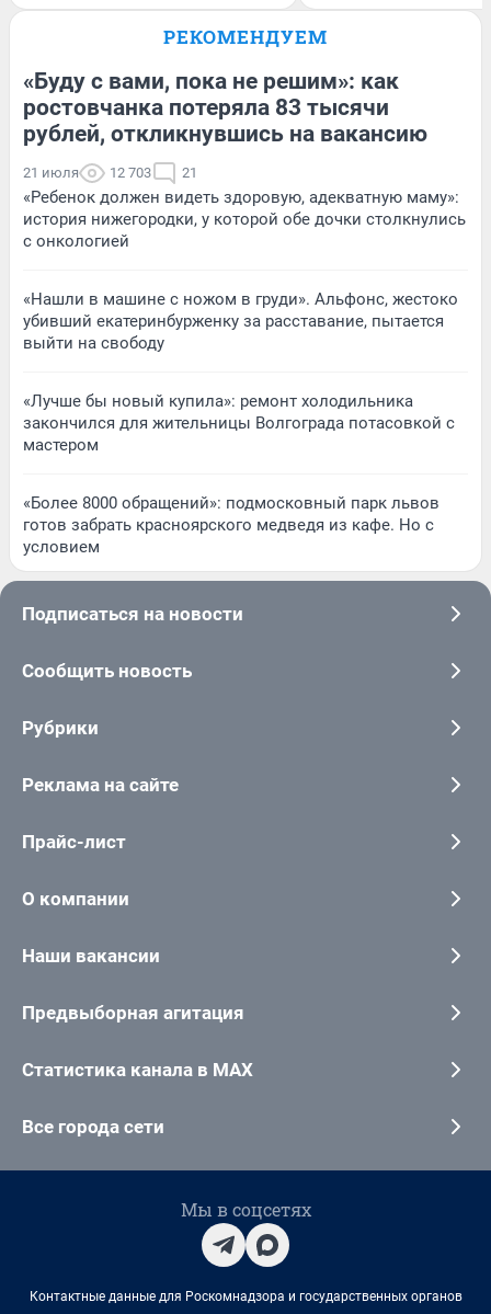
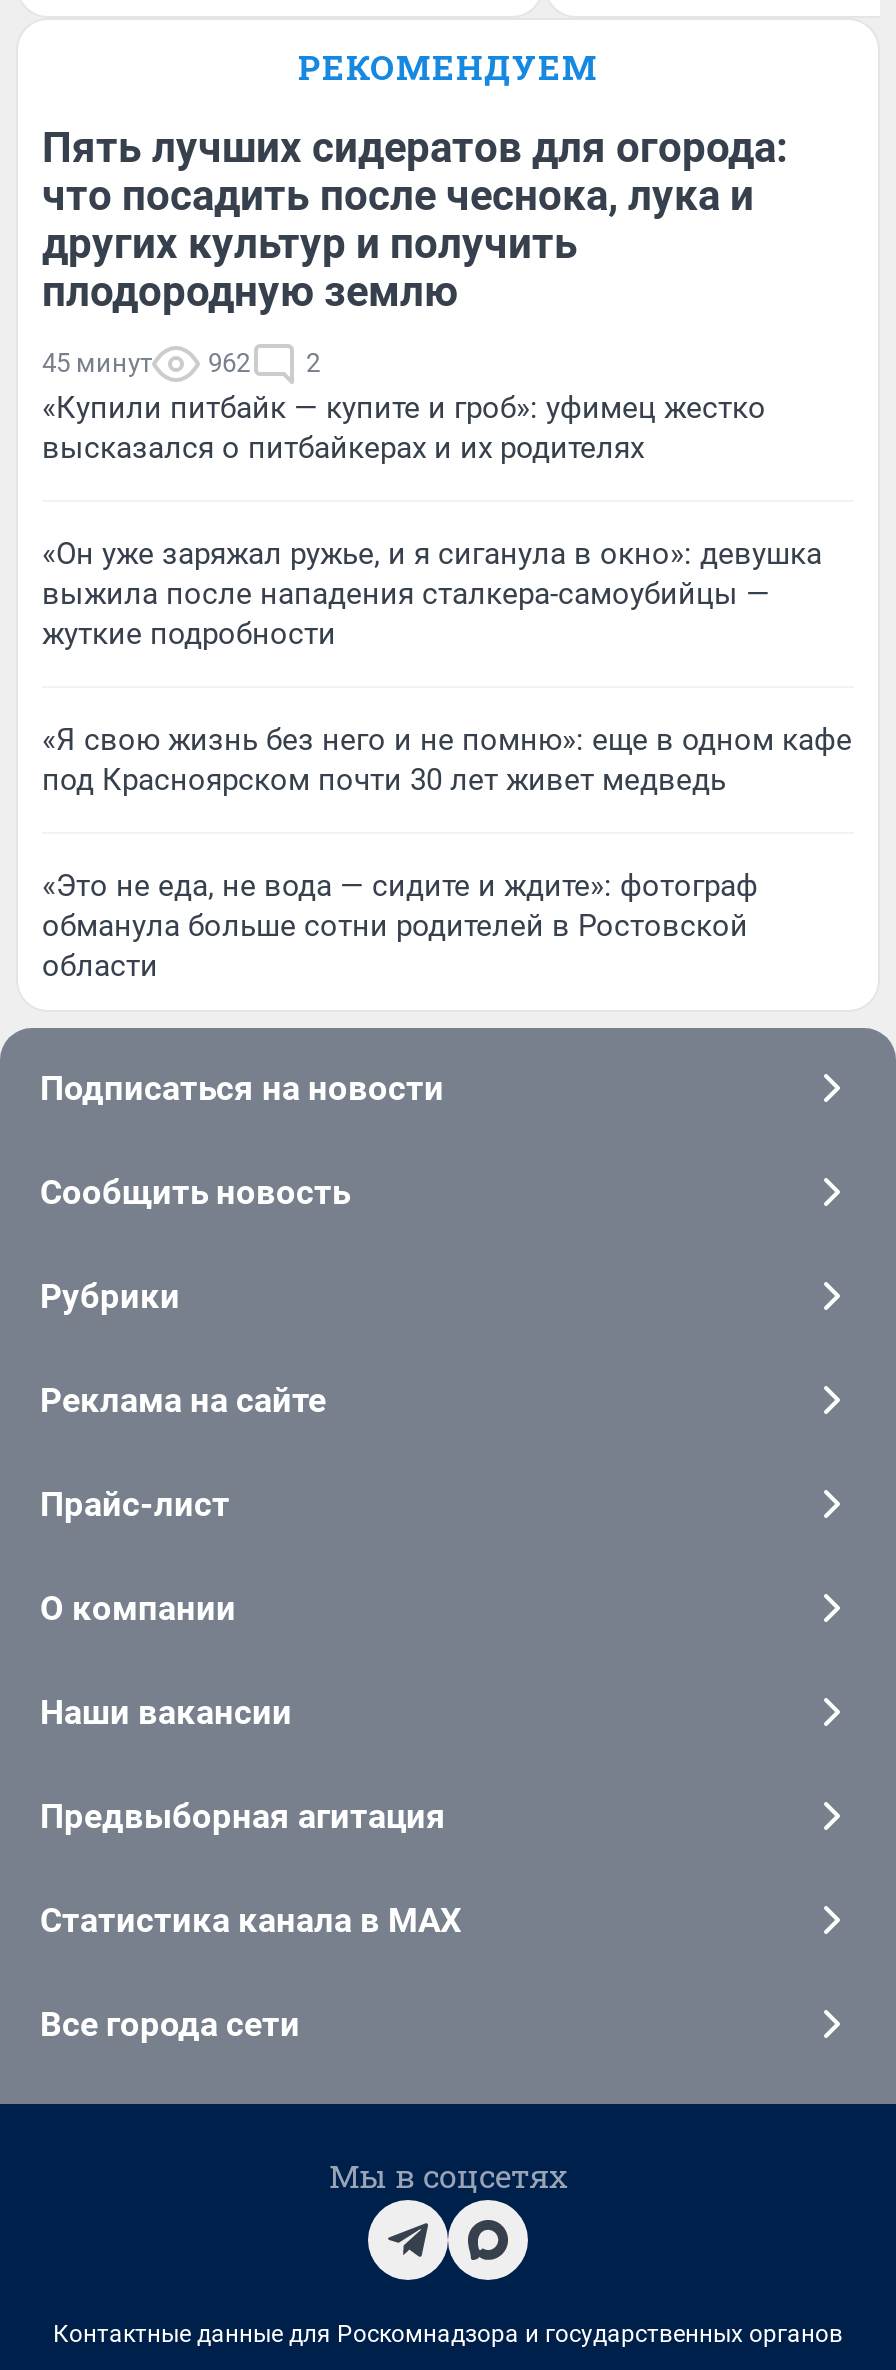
[23,68,427,147] «Буду с вами, пока не решим»: как | ростовчанка потеряла 83 тысячи | рублей, откликнувшись на вакансию -> [42,123,788,315] Пять лучших сидератов для огорода: | что посадить после чеснока, лука и | других культур и получить | плодородную землю
[23,164,466,251] 21 июля | 12 703 | 21 | «Ребенок должен видеть здоровую, адекватную маму»: | история нижегородки, у которой обе дочки столкнулись | с онкологией -> [42,347,766,465] 45 минут | 962 | 2 | «Купили питбайк — купите и гроб»: уфимец жестко | высказался о питбайкерах и их родителях
[23,289,458,353] «Нашли в машине с ножом в груди». Альфонс, жестоко | убивший екатеринбурженку за расставание, пытается | выйти на свободу -> [42,535,822,651] «Он уже заряжал ружье, и я сиганула в окно»: девушка | выжила после нападения сталкера-самоубийцы — | жуткие подробности
[23,391,455,454] «Лучше бы новый купила»: ремонт холодильника | закончился для жительницы Волгограда потасовкой с | мастером -> [42,721,852,797] «Я свою жизнь без него и не помню»: еще в одном кафе | под Красноярском почти 30 лет живет медведь
[23,493,439,556] «Более 8000 обращений»: подмосковный парк львов | готов забрать красноярского медведя из кафе. Но с | условием -> [42,867,758,983] «Это не еда, не вода — сидите и ждите»: фотограф | обманула больше сотни родителей в Ростовской | области

